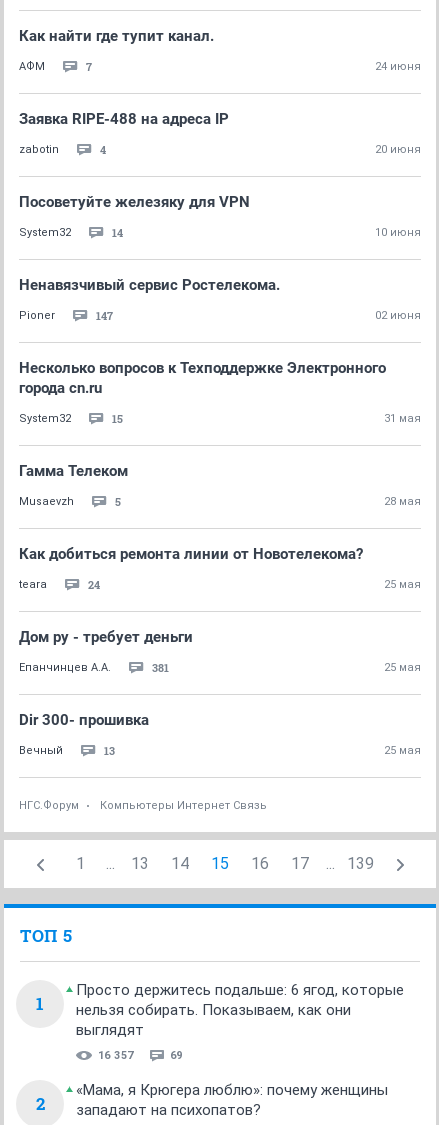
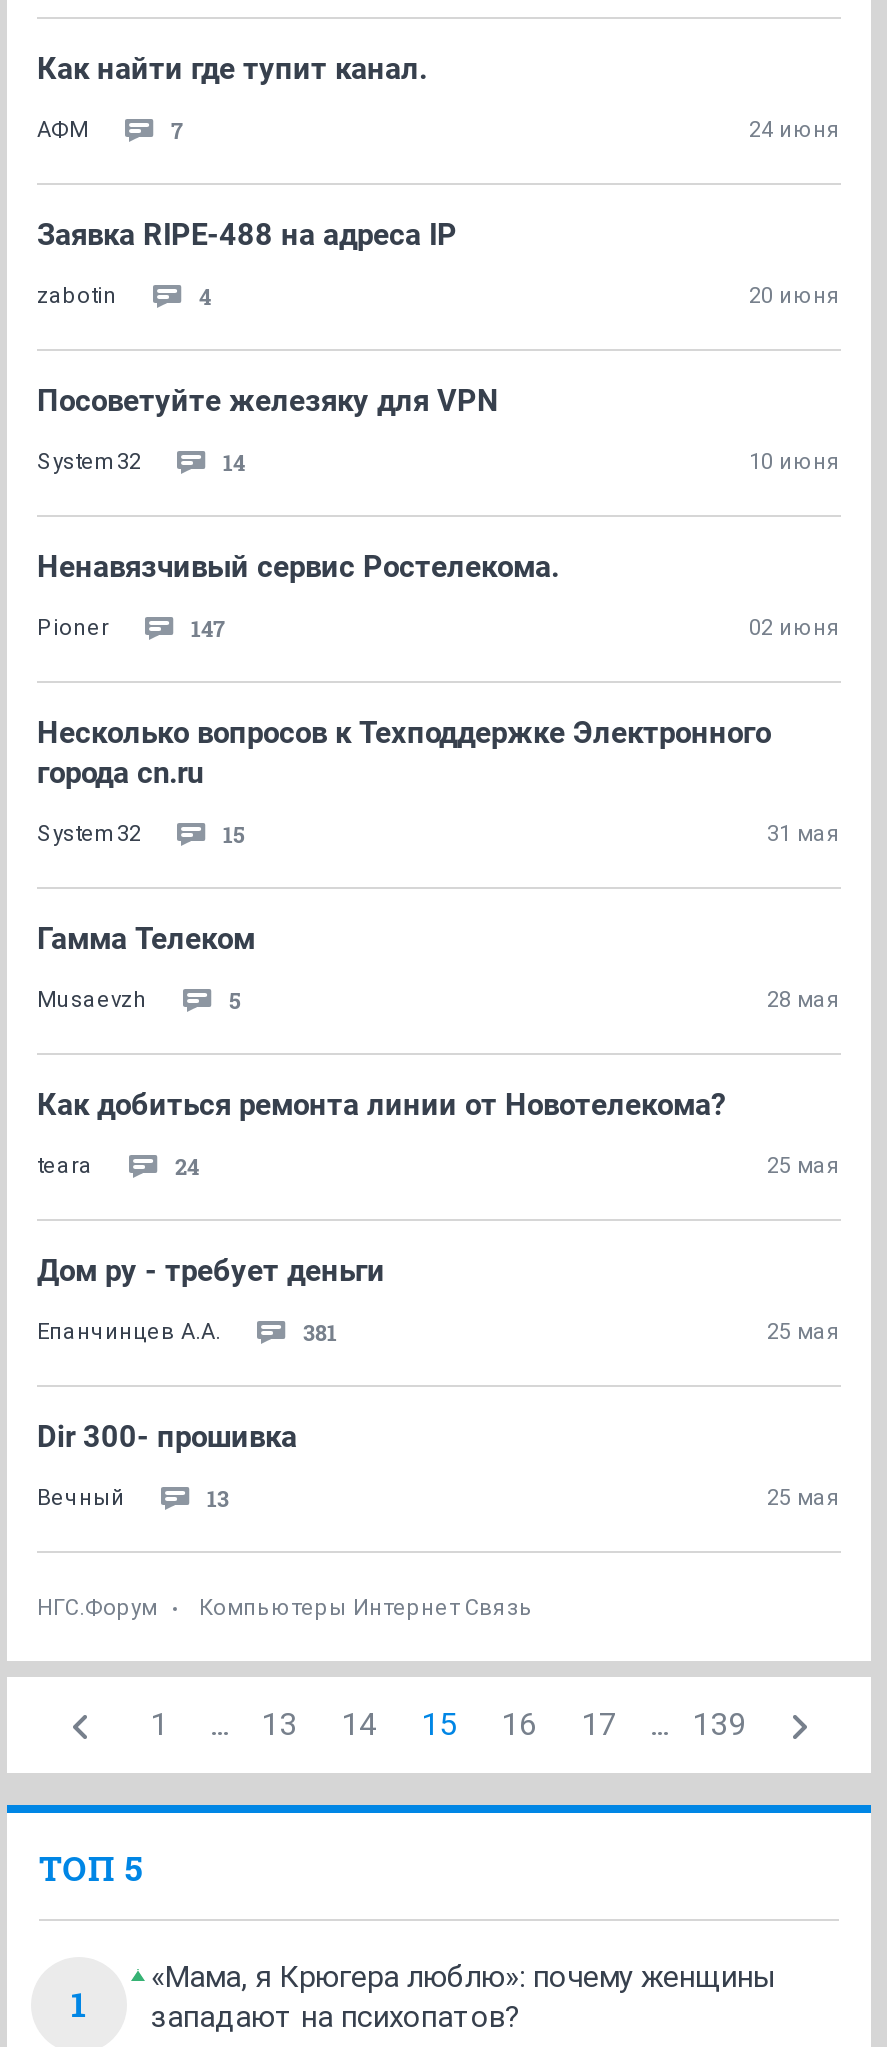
[35,981,404,1115] Просто держитесь подальше: 6 ягод, которые | нельзя собирать. Показываем, как они | выглядят | 16 357 | 69 | 2 -> none

